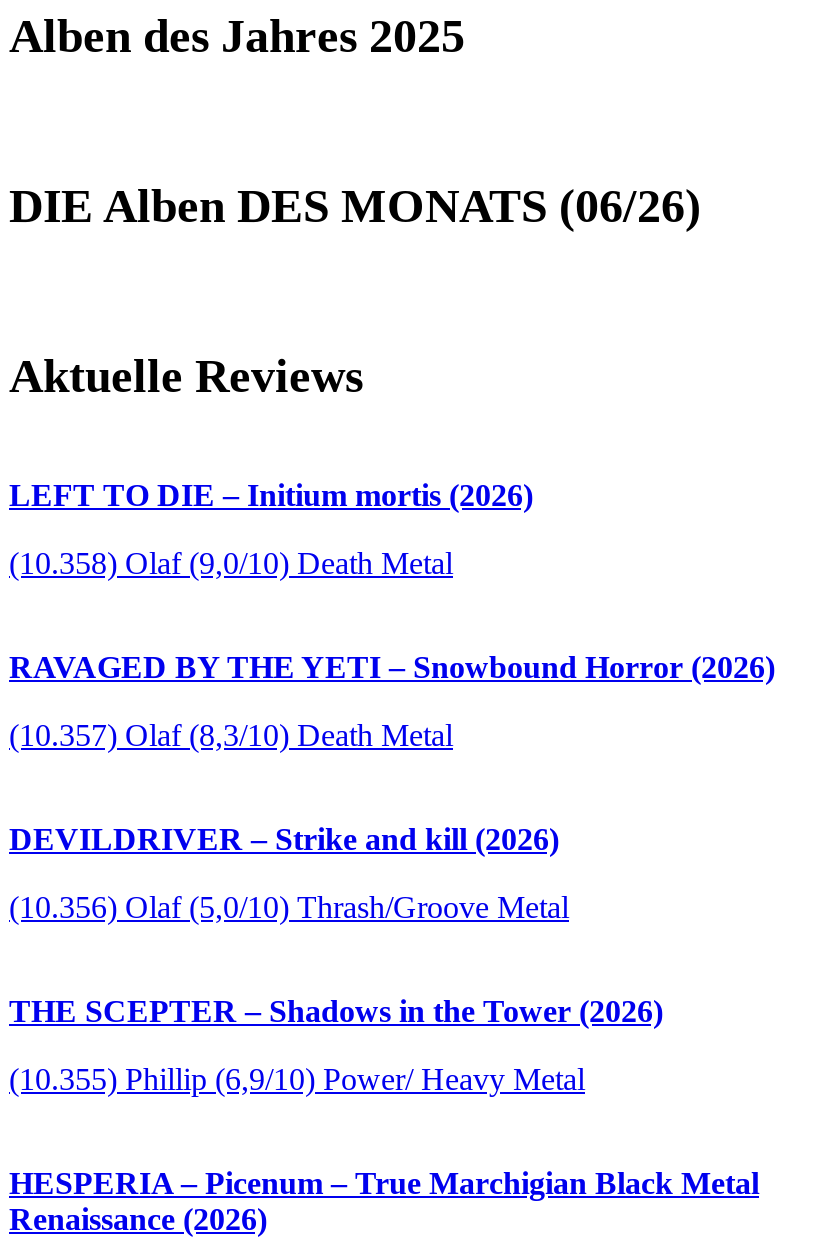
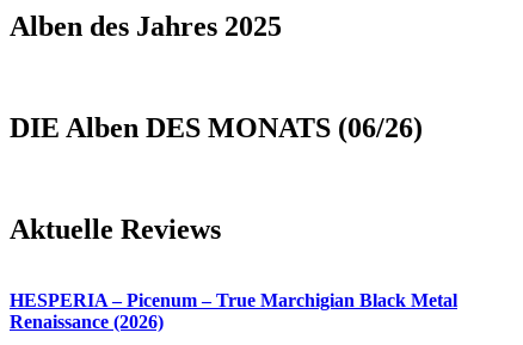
[9,479,775,1097] LEFT TO DIE – Initium mortis (2026) | (10.358) Olaf (9,0/10) Death Metal | RAVAGED BY THE YETI – Snowbound Horror (2026) | (10.357) Olaf (8,3/10) Death Metal | DEVILDRIVER – Strike and kill (2026) | (10.356) Olaf (5,0/10) Thrash/Groove Metal | THE SCEPTER – Shadows in the Tower (2026) | (10.355) Phillip (6,9/10) Power/ Heavy Metal -> none

